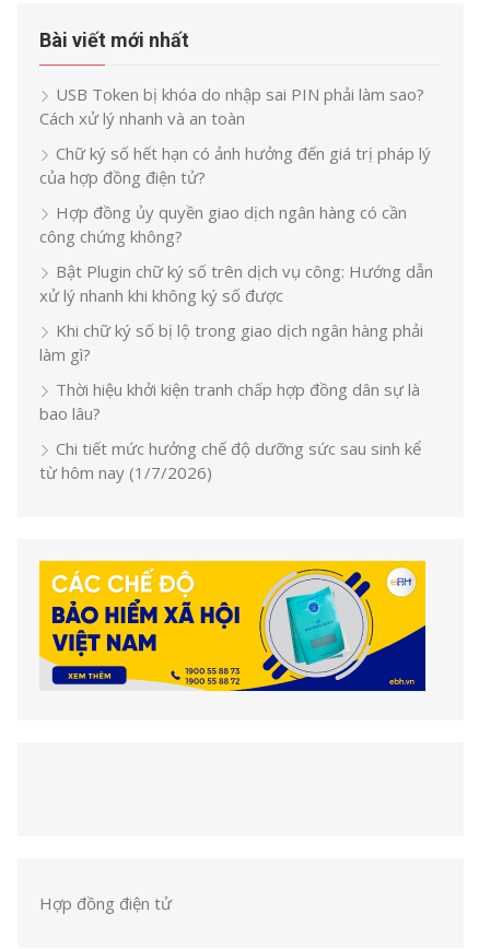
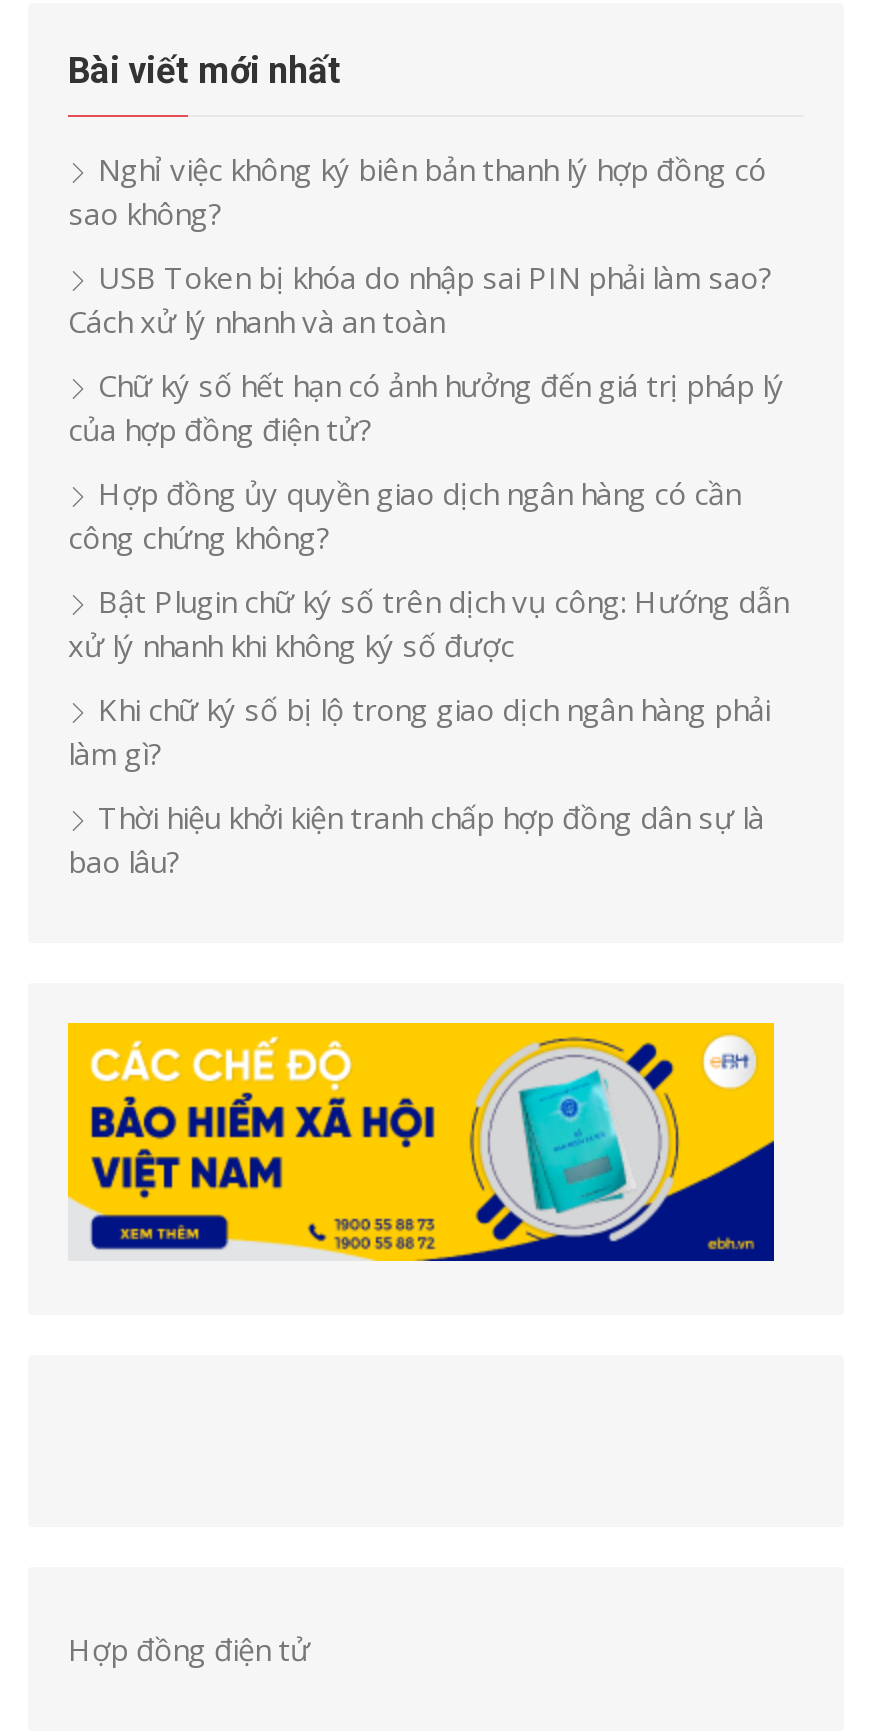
none -> [68,149,766,233] Nghỉ việc không ký biên bản thanh lý hợp đồng có | sao không?
moved [39,83,433,424] -> [68,257,788,881]: USB Token bị khóa do nhập sai PIN phải làm sao? | Cách xử lý nhanh và an toàn | Chữ ký số hết hạn có ảnh hưởng đến giá trị pháp lý | ... | Thời hiệu khởi kiện tranh chấp hợp đồng dân sự là | bao lâu?
[39,437,421,483] Chi tiết mức hưởng chế độ dưỡng sức sau sinh kể | từ hôm nay (1/7/2026) -> none

